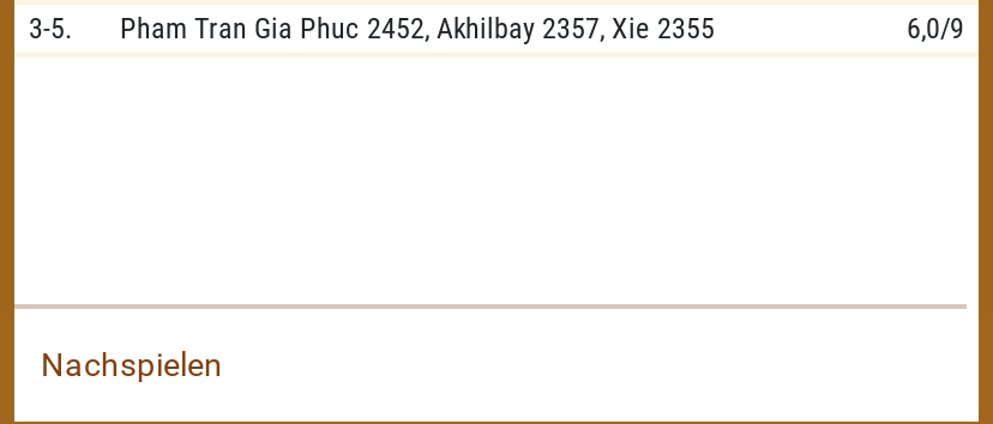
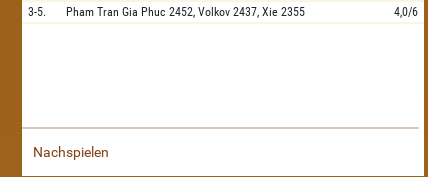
[120,12,715,46] Pham Tran Gia Phuc 2452, Akhilbay 2357, Xie 2355 -> [66,5,305,19] Pham Tran Gia Phuc 2452, Volkov 2437, Xie 2355
[907,12,964,46] 6,0/9 -> [394,5,418,19] 4,0/6

